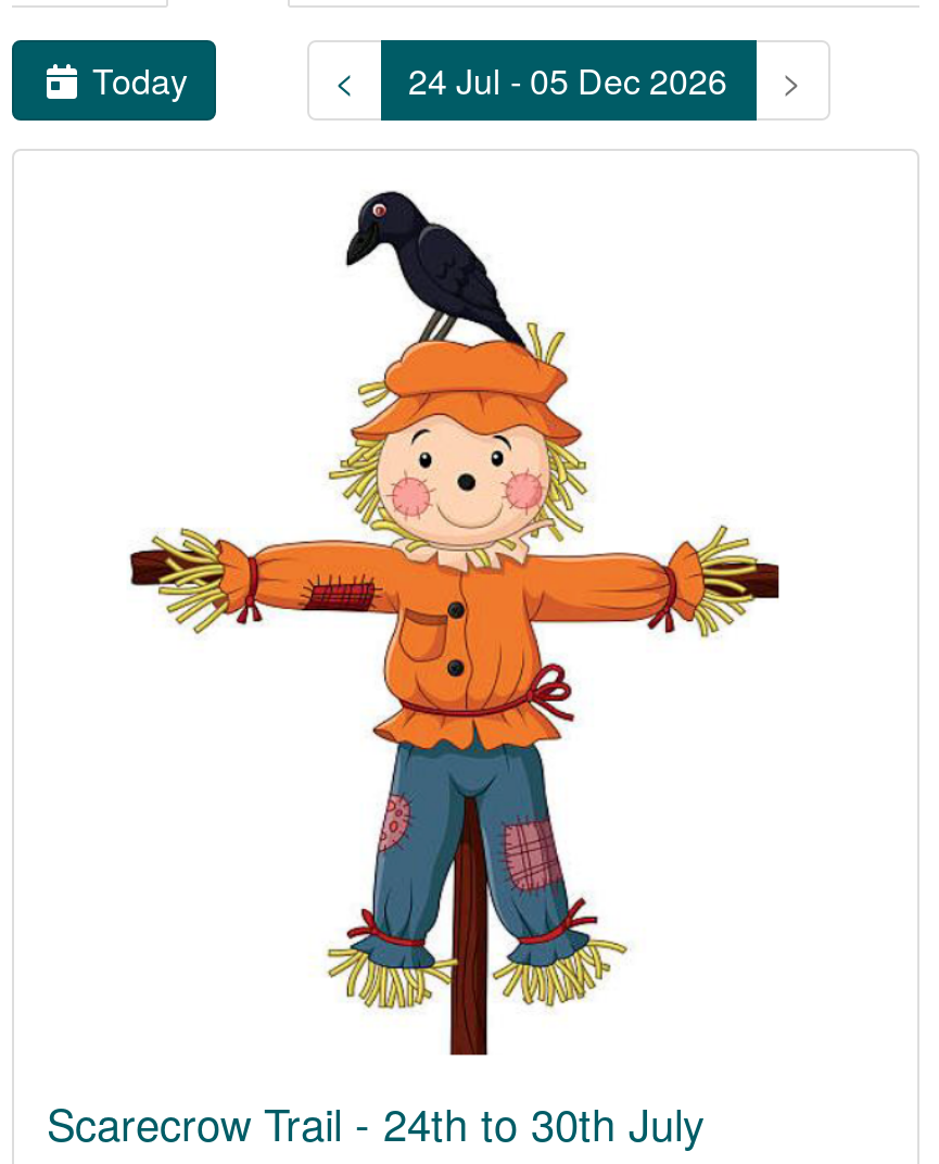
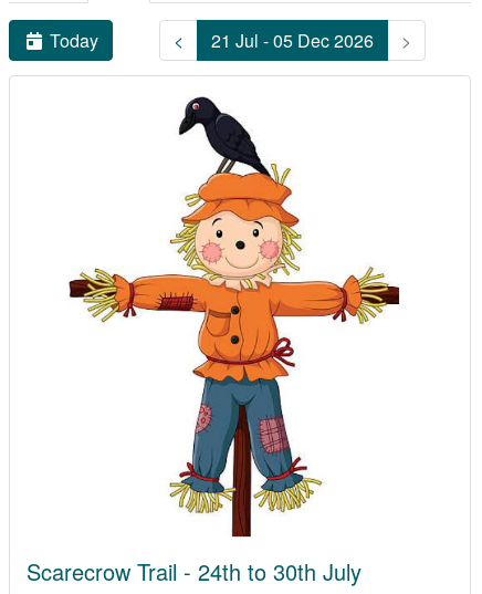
[408,55,727,104] 24 Jul - 05 Dec 2026 -> [211,27,373,53] 21 Jul - 05 Dec 2026

